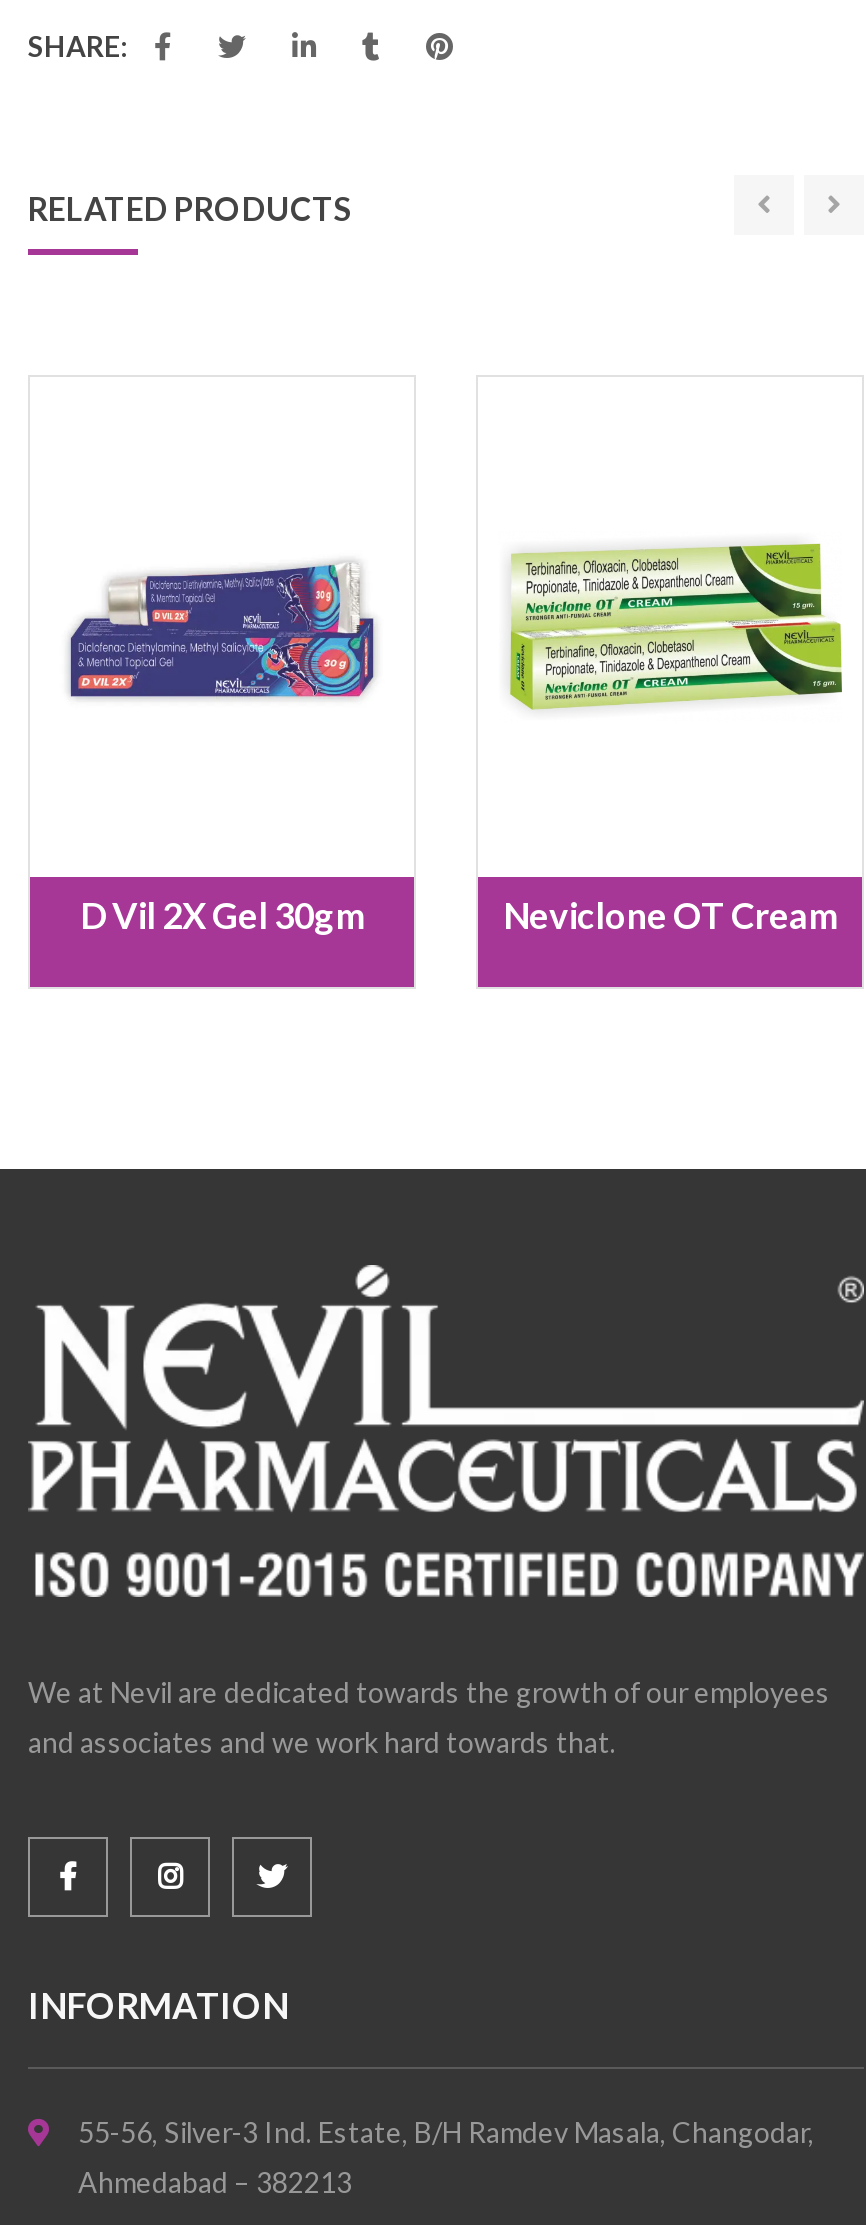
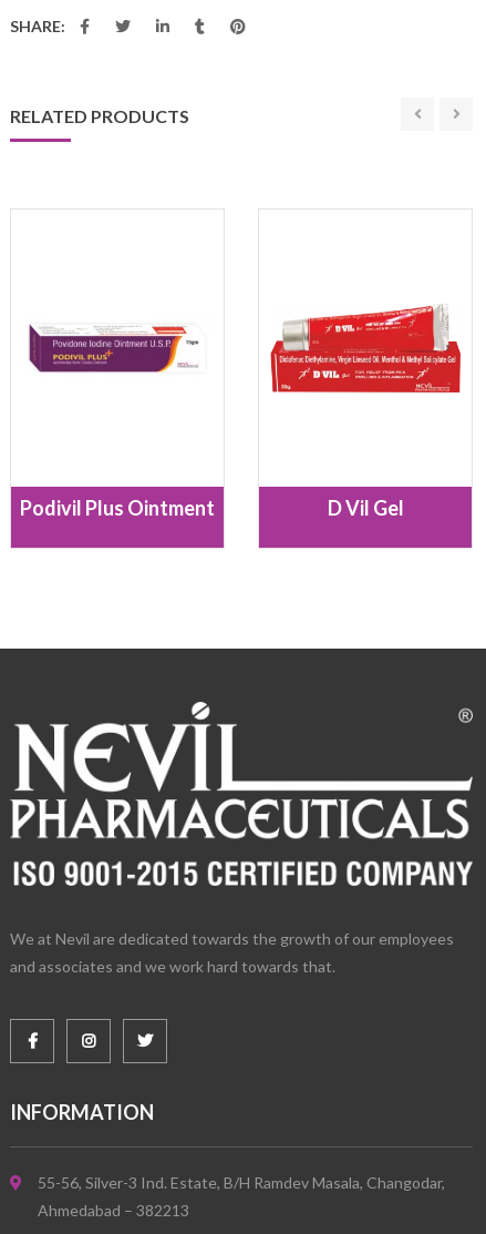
[498,541,844,711] [image] -> [269,302,462,394] [image]
[62,559,378,701] [image] -> [28,313,203,388] [image]
[80,893,837,937] D Vil 2X Gel 30gm | Neviclone OT Cream -> [20,496,404,520] Podivil Plus Ointment | D Vil Gel

